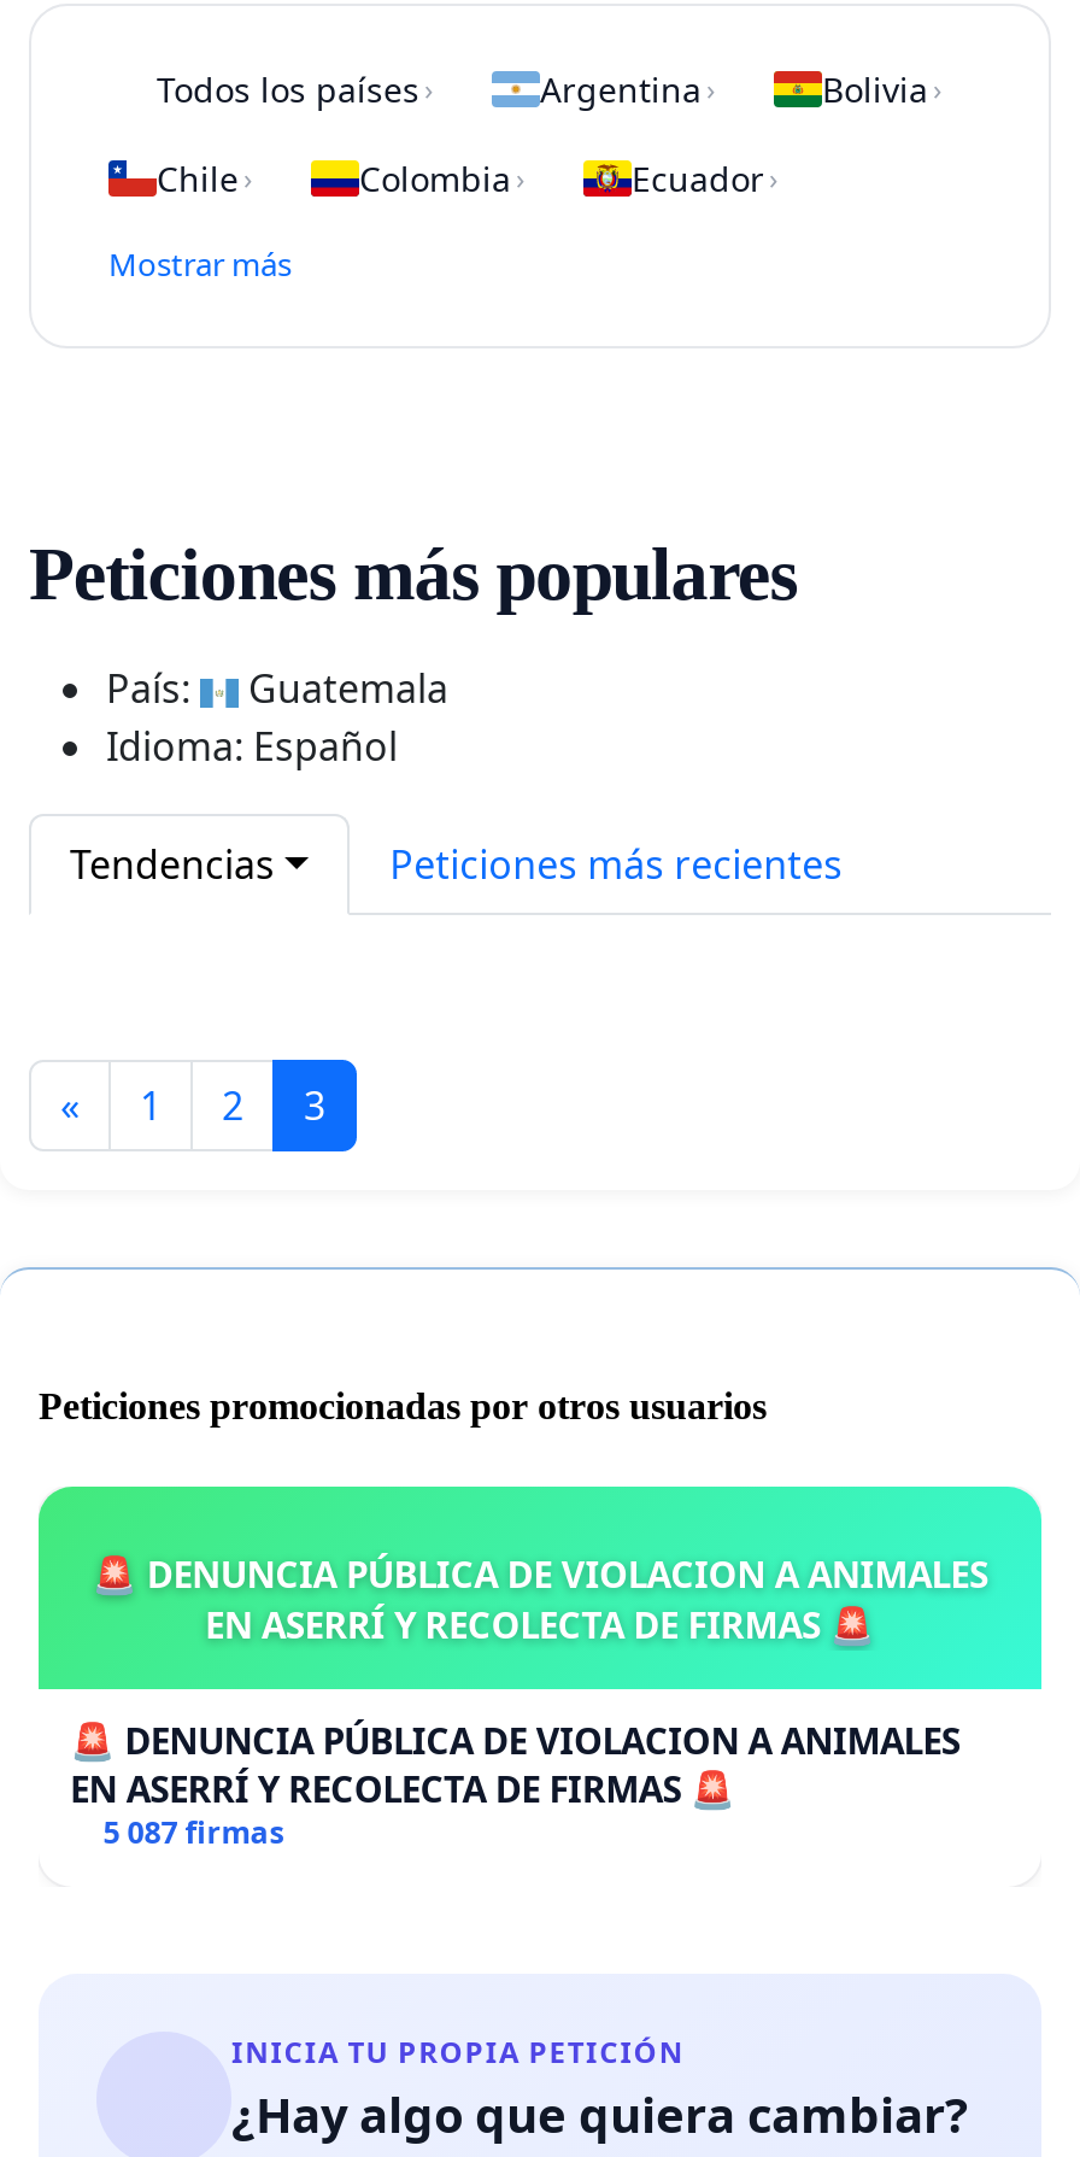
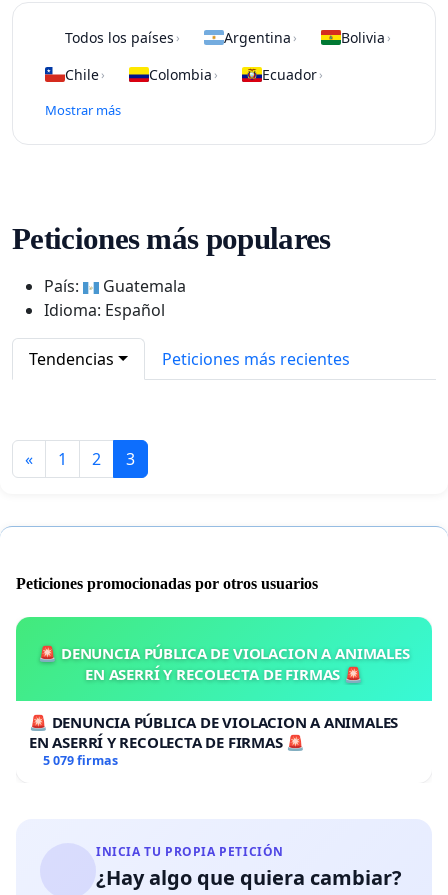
[103,1813,284,1854] 5 087 firmas -> [43,752,118,769] 5 079 firmas

